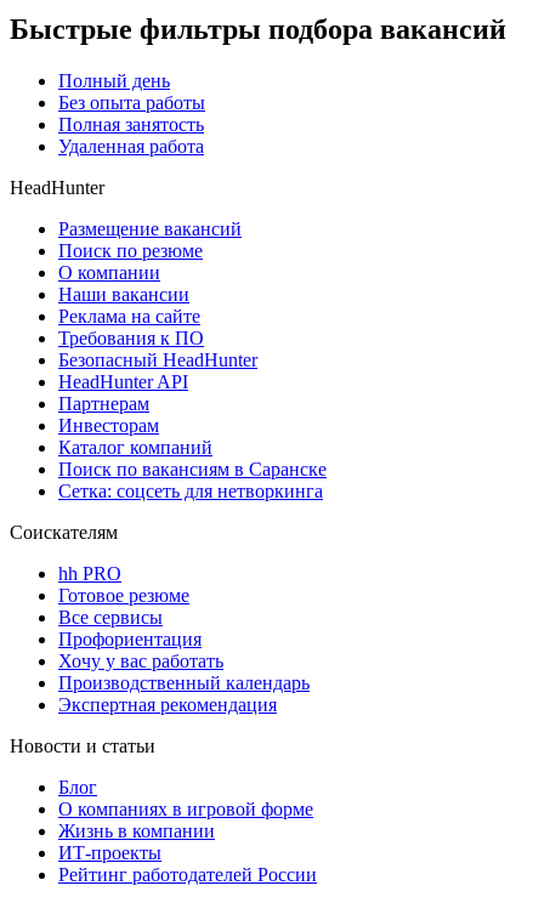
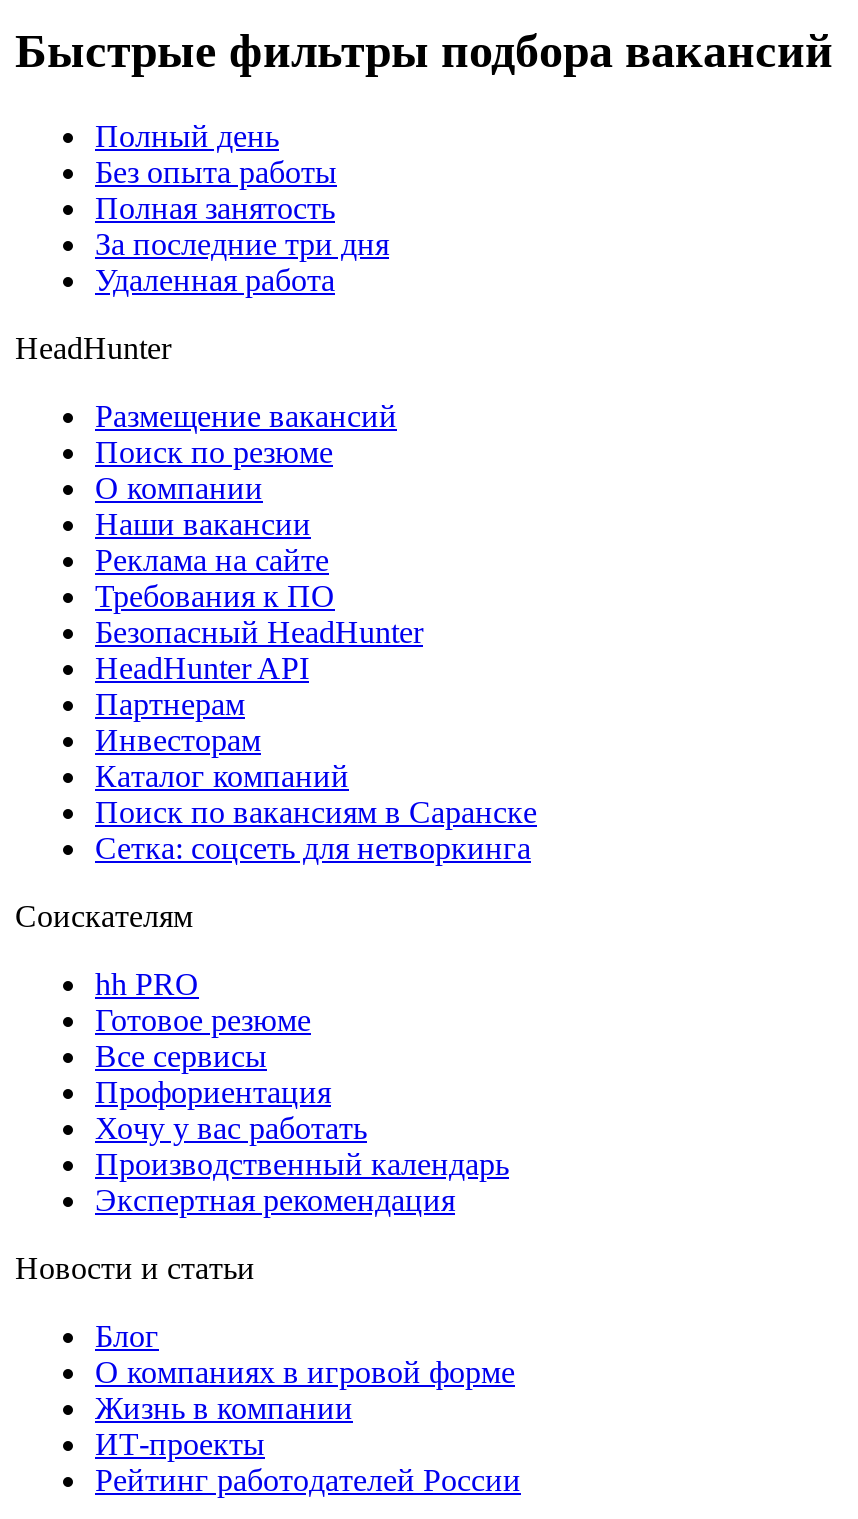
none -> [95,227,389,261] За последние три дня

